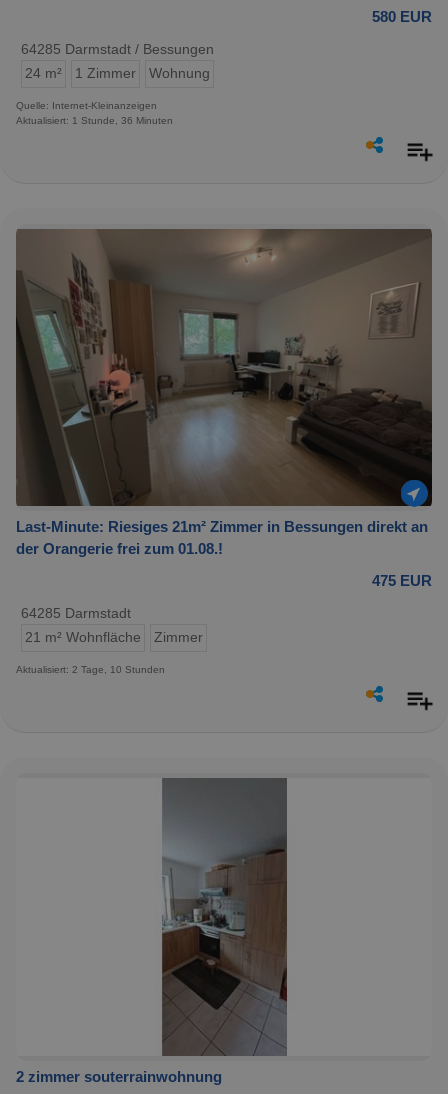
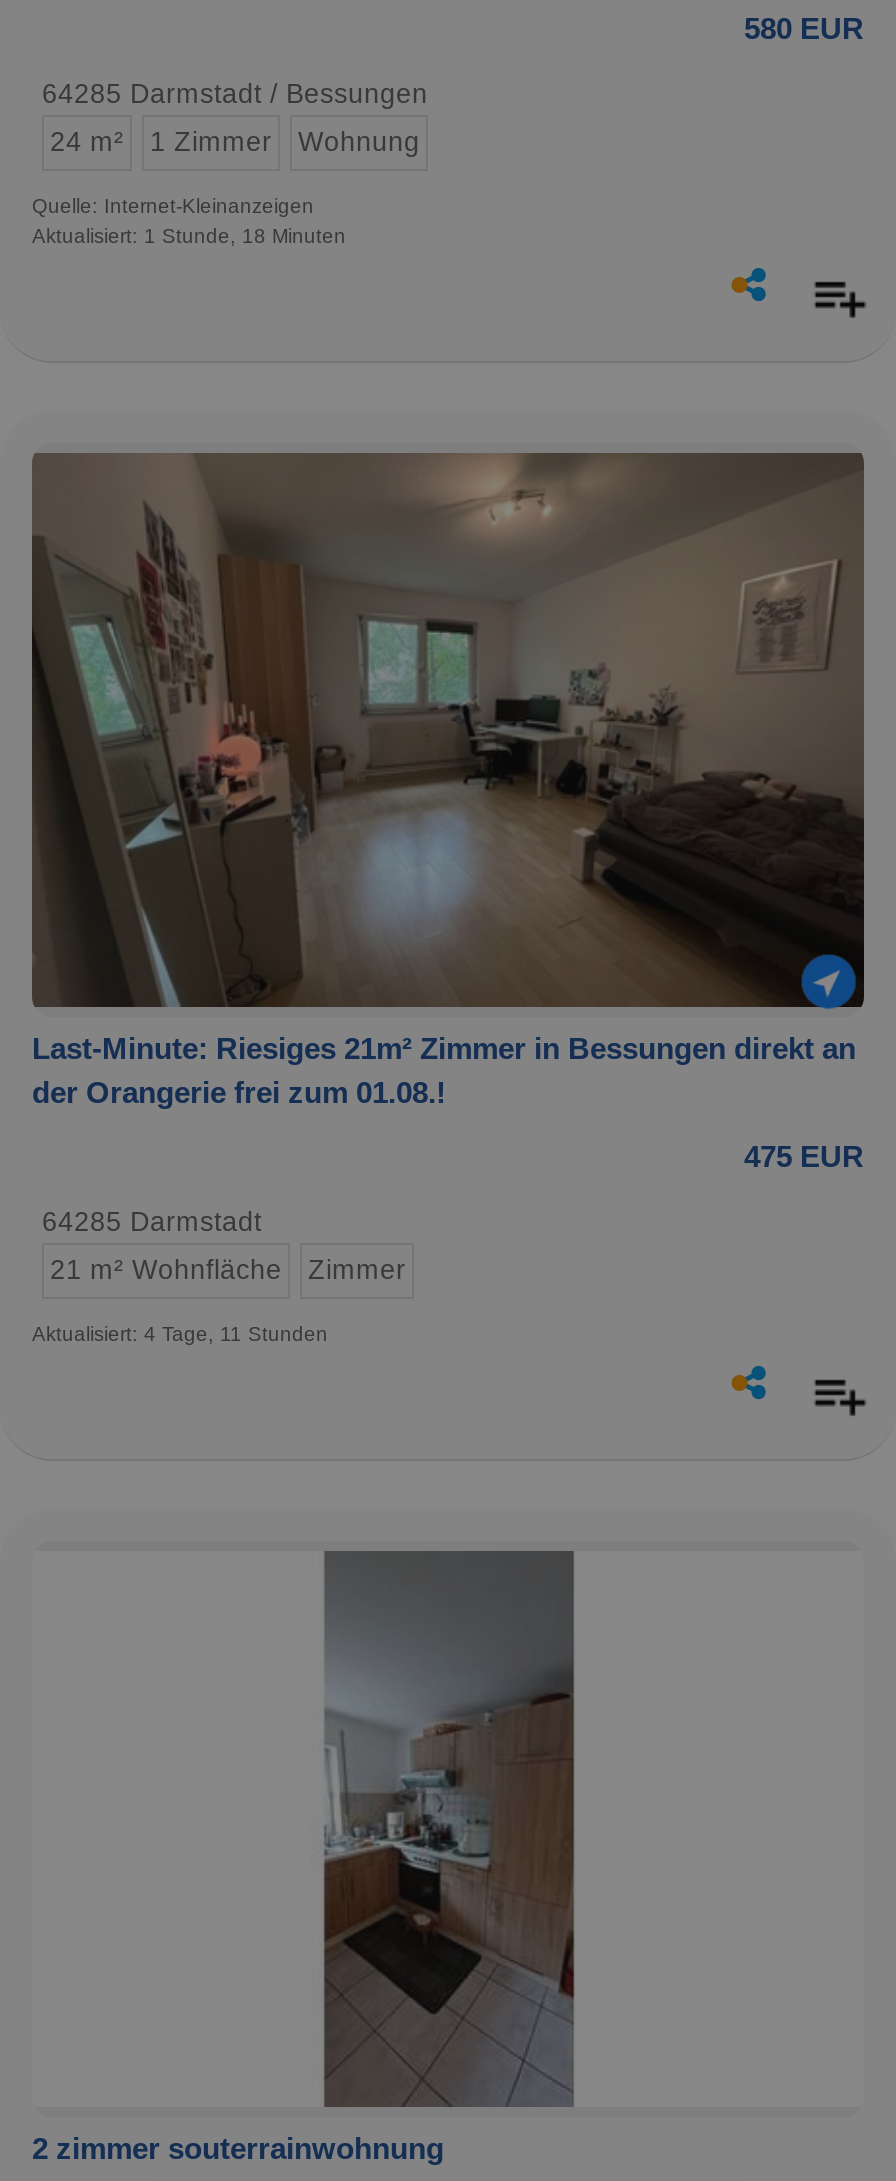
[16,115,173,126] Aktualisiert: 1 Stunde, 36 Minuten -> [32,224,346,246] Aktualisiert: 1 Stunde, 18 Minuten
[16,664,165,675] Aktualisiert: 2 Tage, 10 Stunden -> [32,1324,328,1346] Aktualisiert: 4 Tage, 11 Stunden

